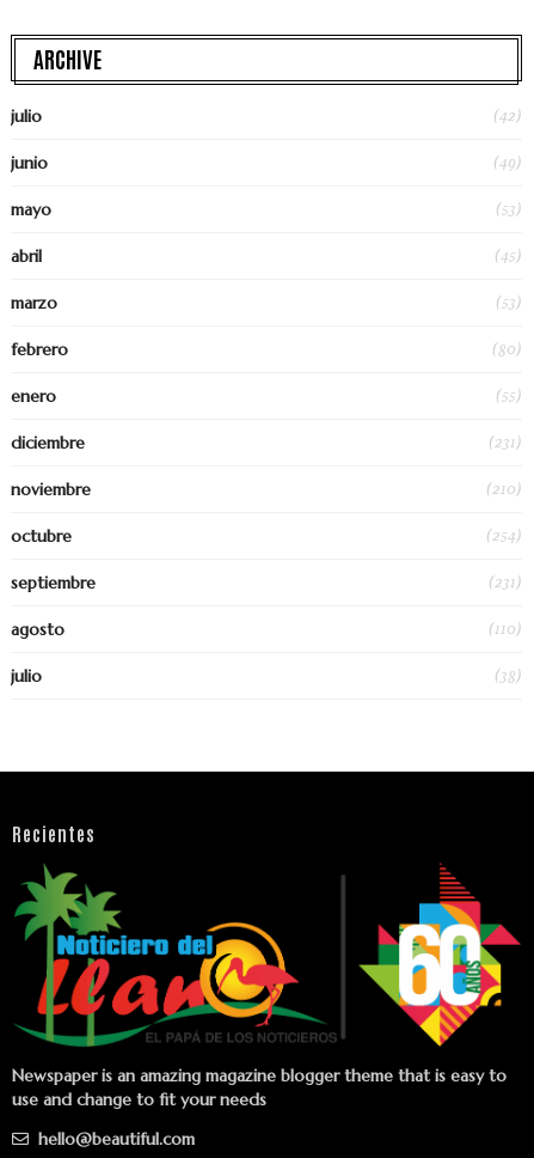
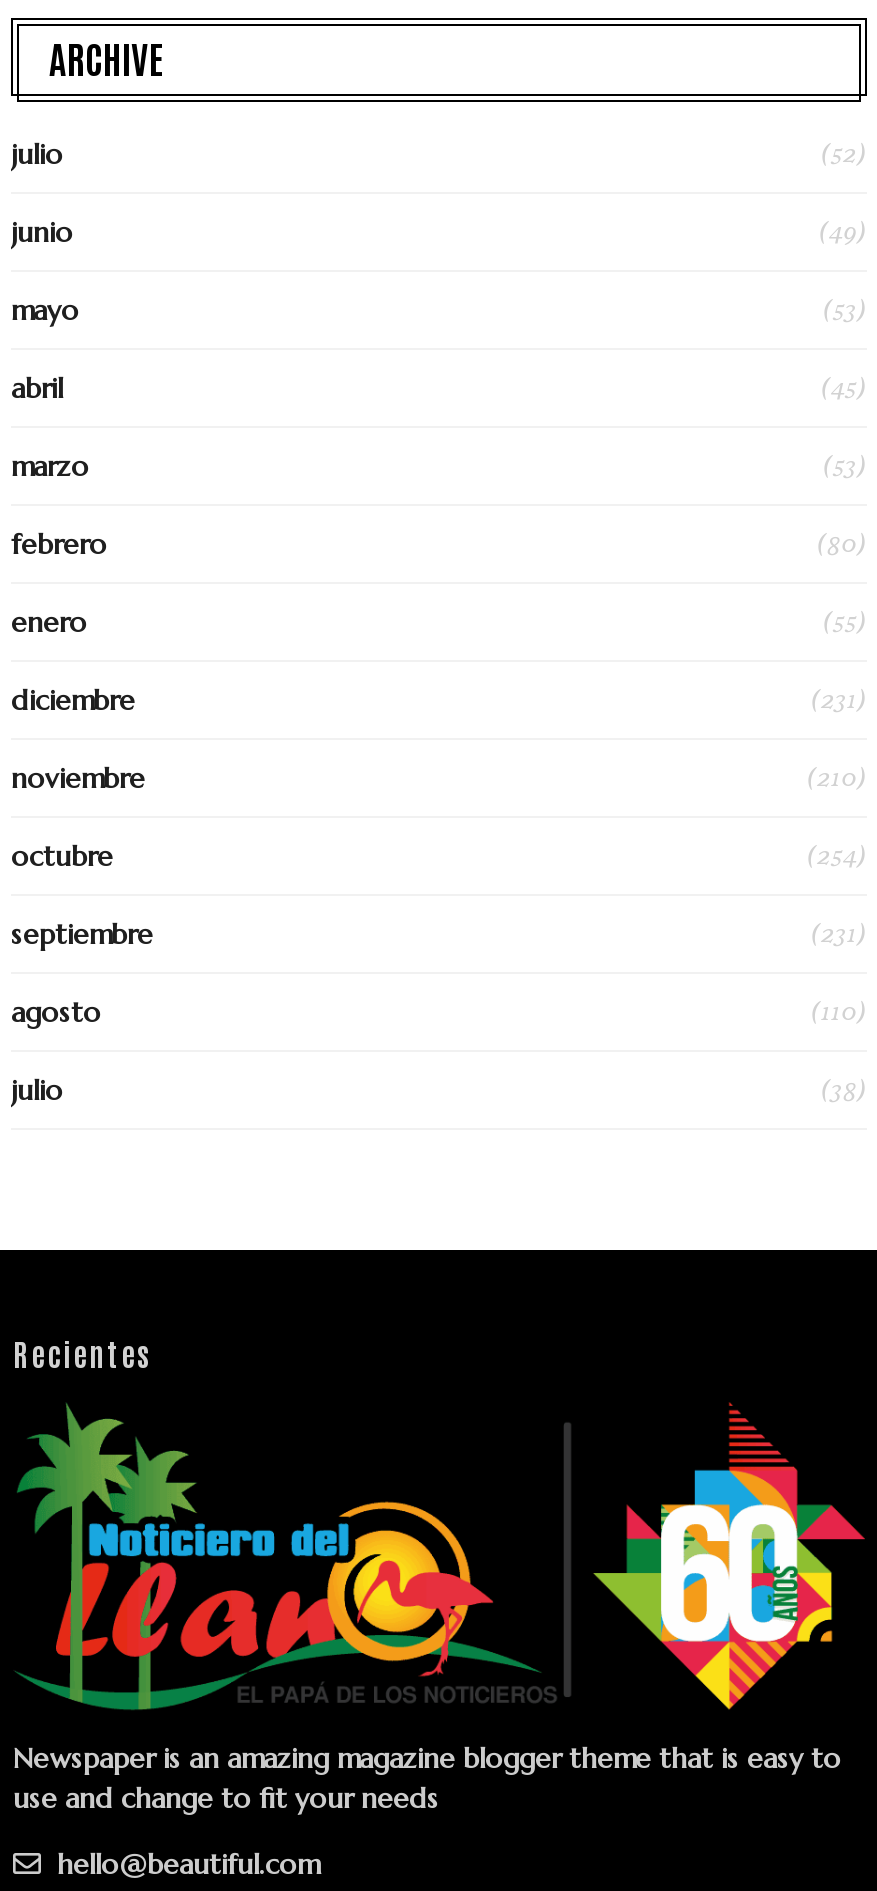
[493,104,522,127] (42) -> [821,135,867,173] (52)

